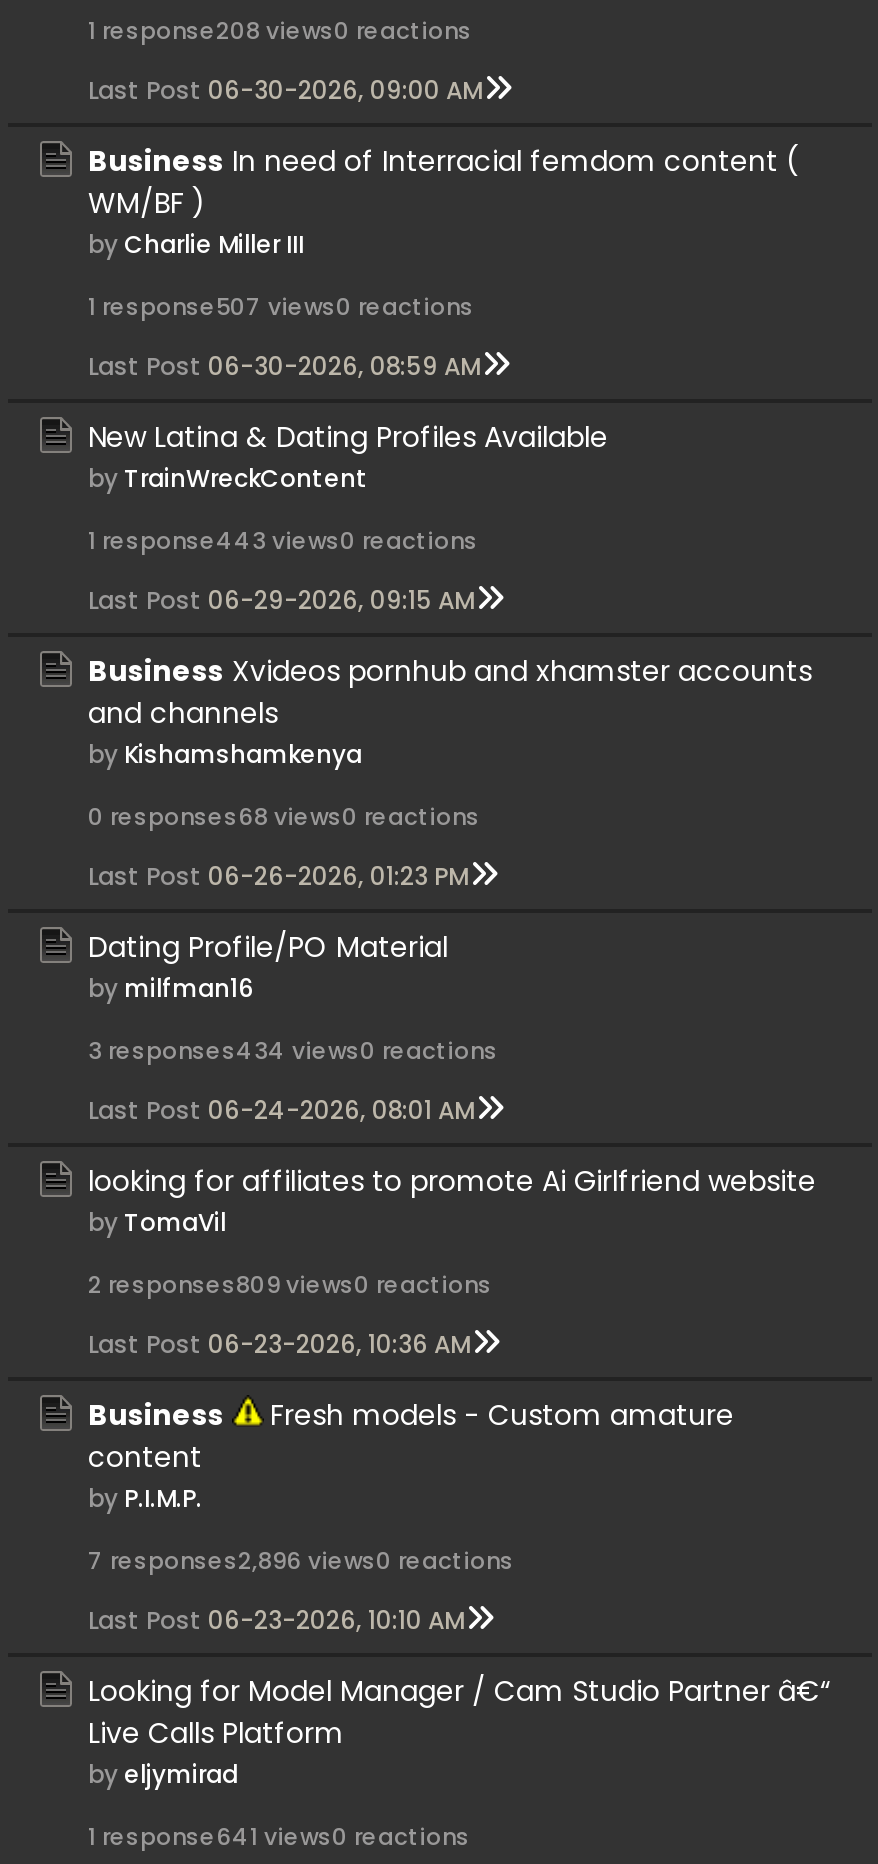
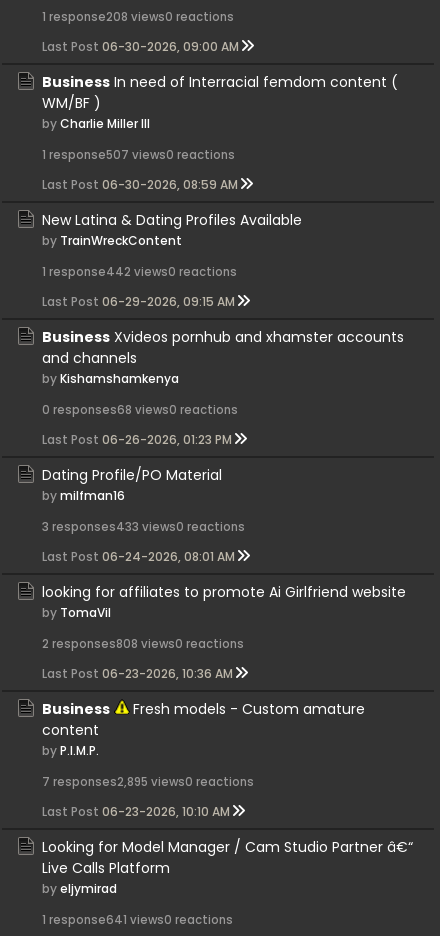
[88,525,478,557] 1 response443 views0 reactions -> [42,264,237,280] 1 response442 views0 reactions
[88,1035,498,1067] 3 responses434 views0 reactions -> [42,519,245,535] 3 responses433 views0 reactions
[88,1269,492,1301] 2 responses809 views0 reactions -> [42,636,244,652] 2 responses808 views0 reactions
[88,1545,514,1577] 7 responses2,896 views0 reactions -> [42,774,254,790] 7 responses2,895 views0 reactions

